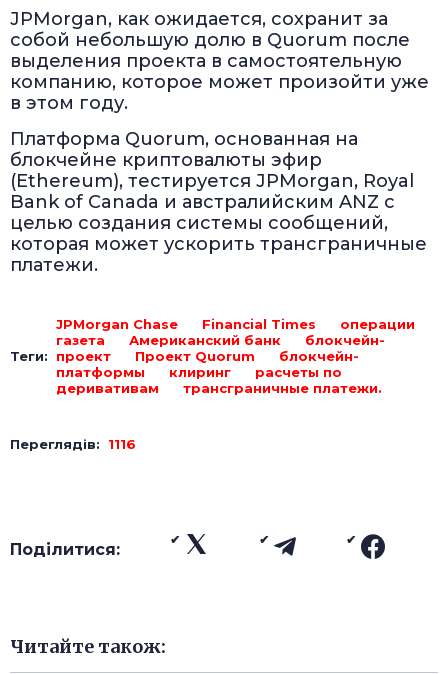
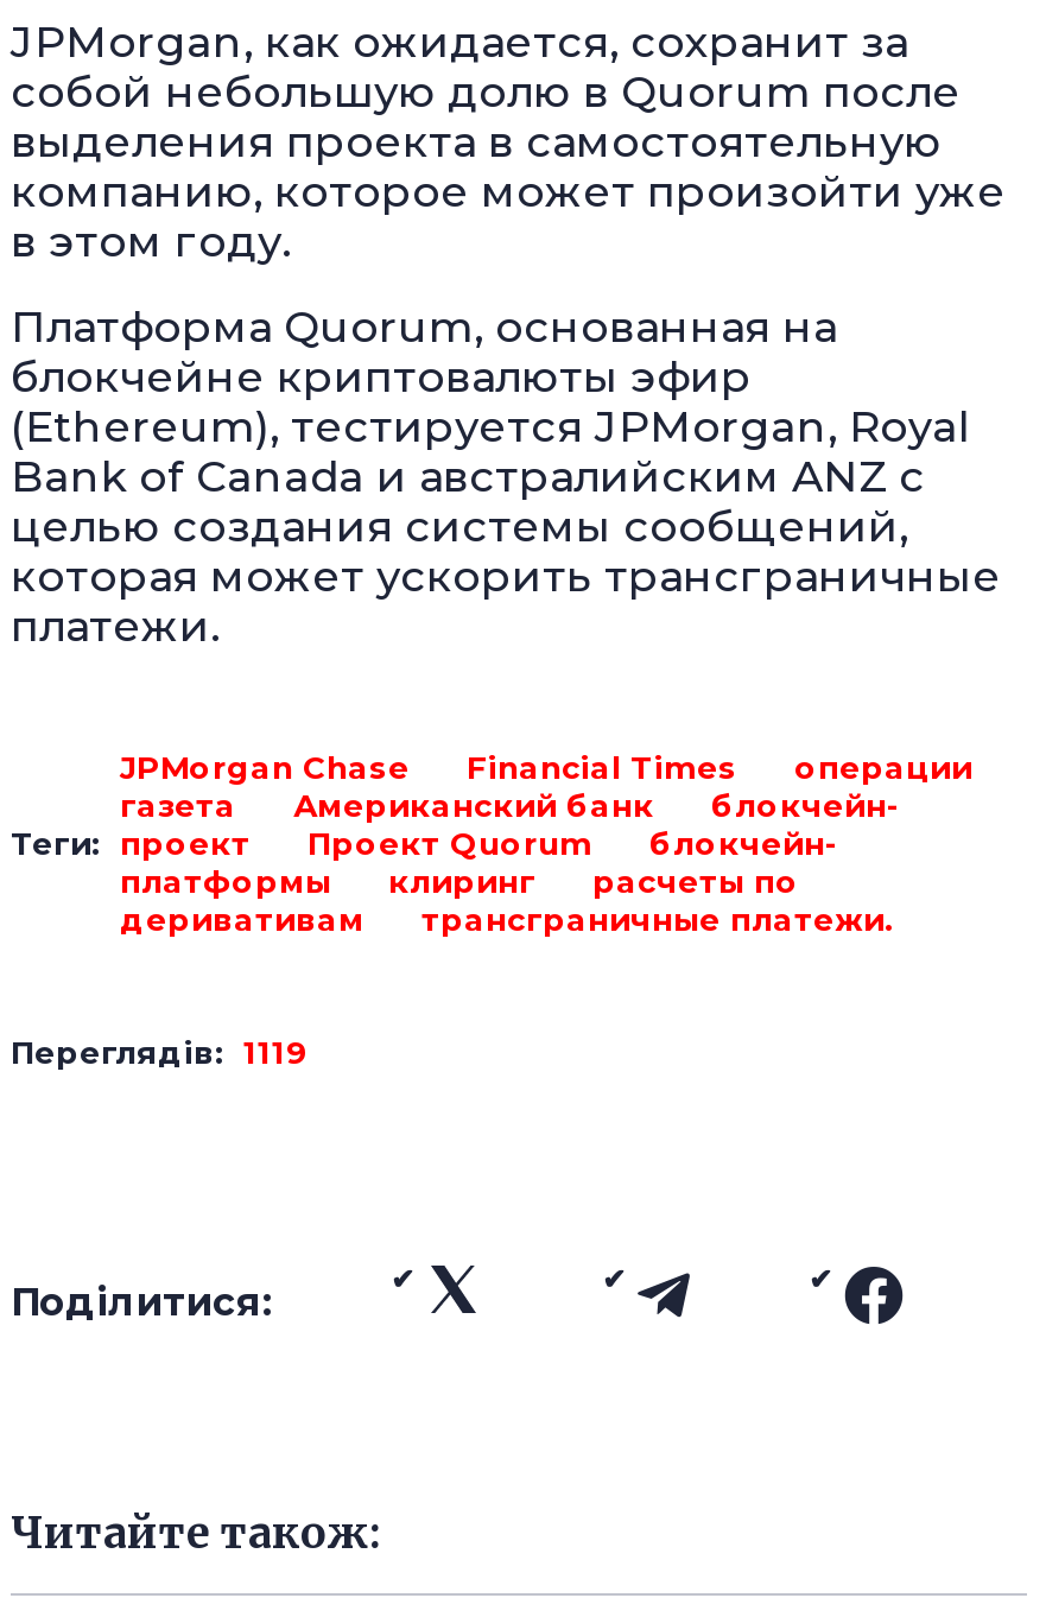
[10,436,136,452] Переглядів: 1116 -> [11,1033,308,1071] Переглядів: 1119

